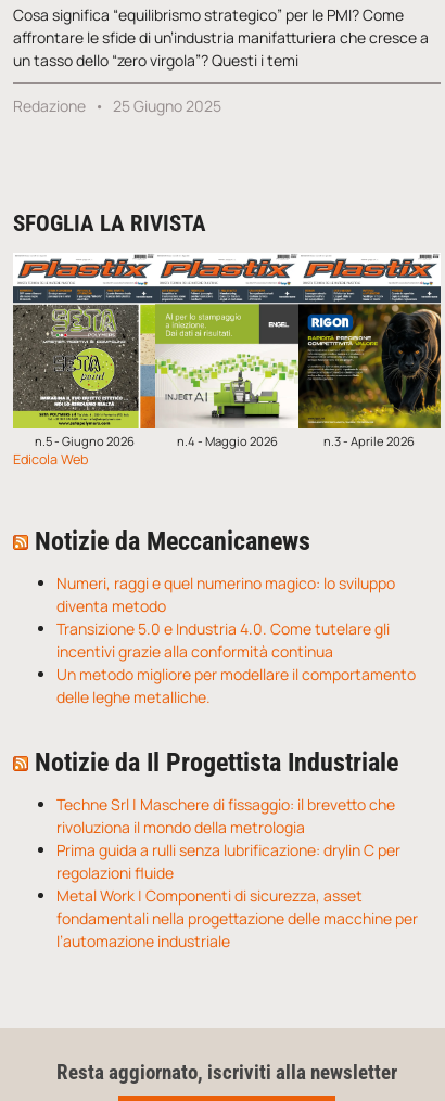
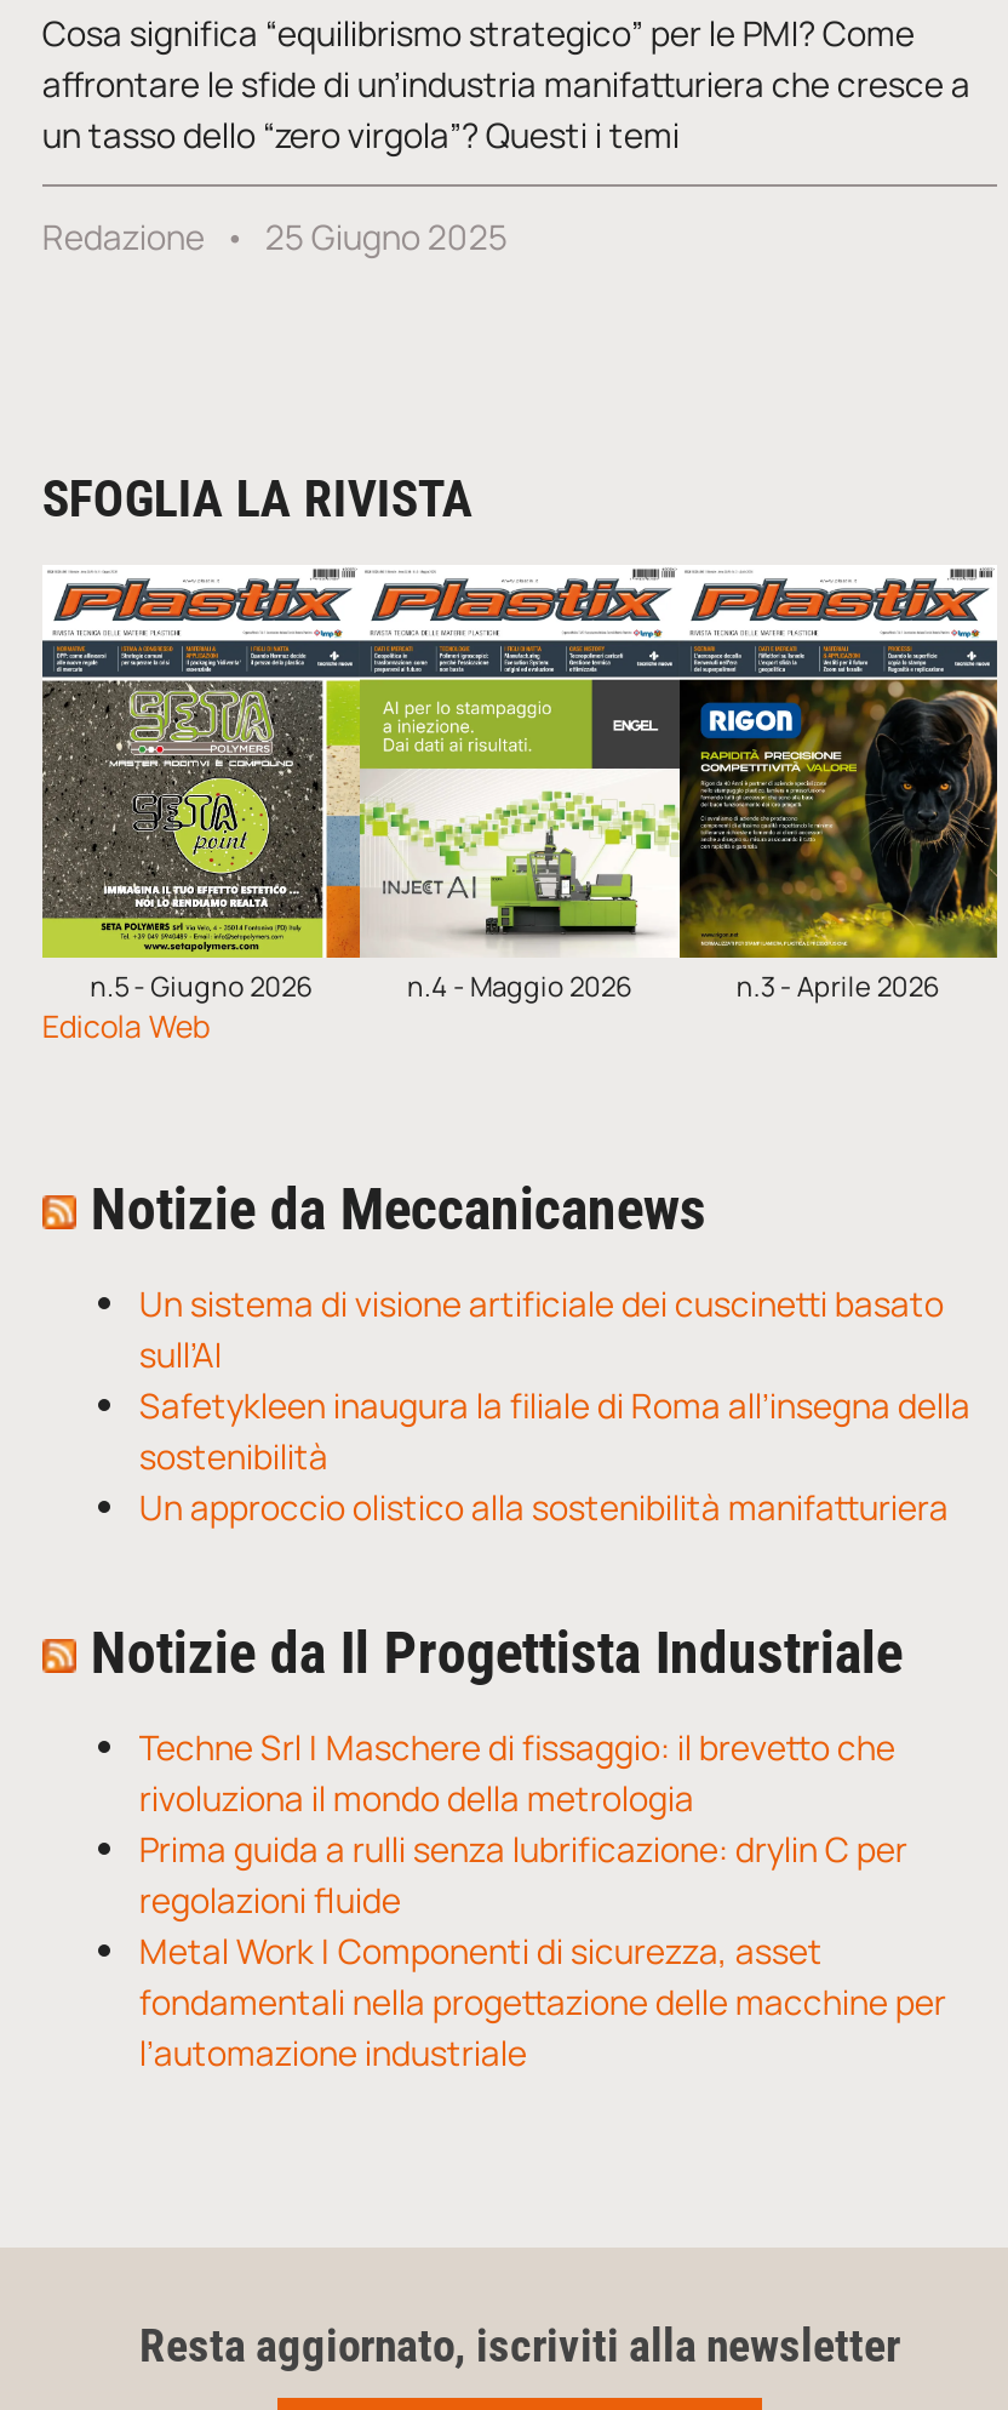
[56,573,416,707] Numeri, raggi e quel numerino magico: lo sviluppo | diventa metodo | Transizione 5.0 e Industria 4.0. Come tutelare gli | incentivi grazie alla conformità continua | Un metodo migliore per modellare il comportamento | delle leghe metalliche. -> [139,1280,970,1530] Un sistema di visione artificiale dei cuscinetti basato | sull’AI | Safetykleen inaugura la filiale di Roma all’insegna della | sostenibilità | Un approccio olistico alla sostenibilità manifatturiera

